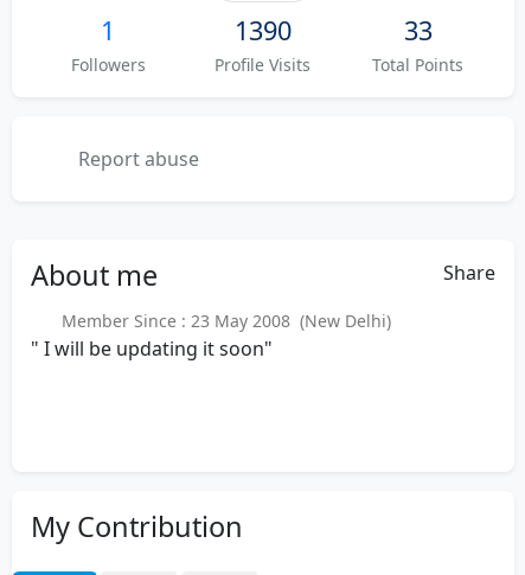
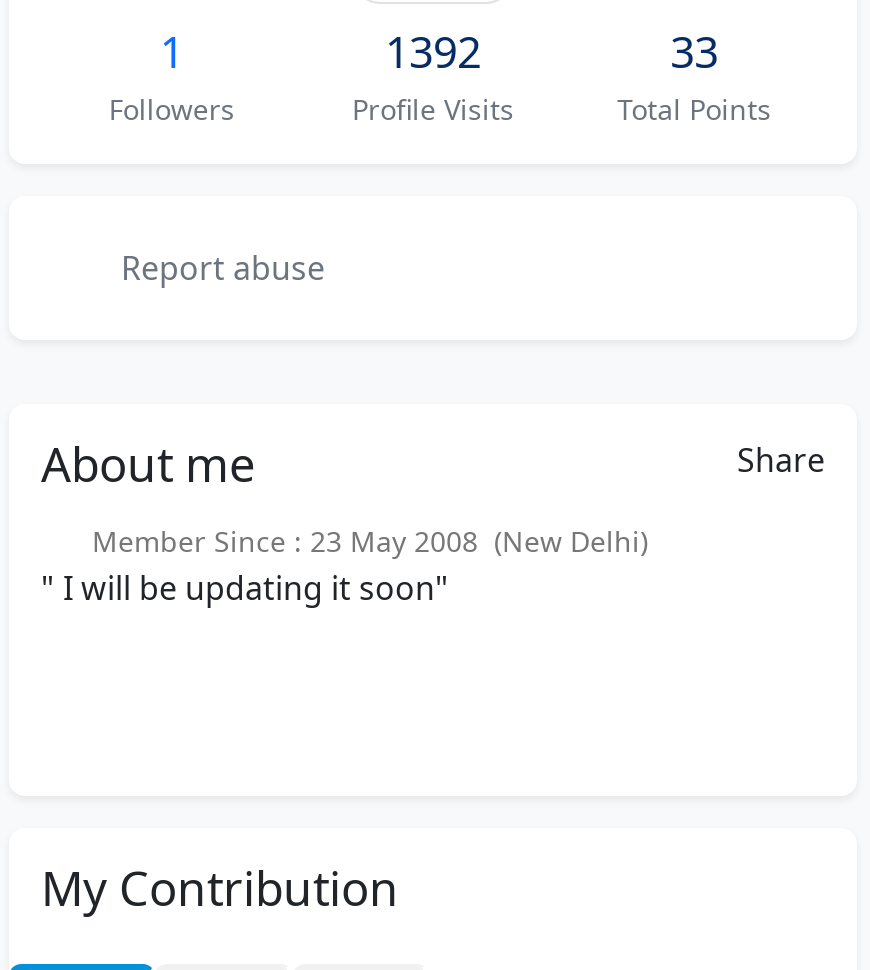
[235,13,292,47] 1390 -> [385,22,481,80] 1392

